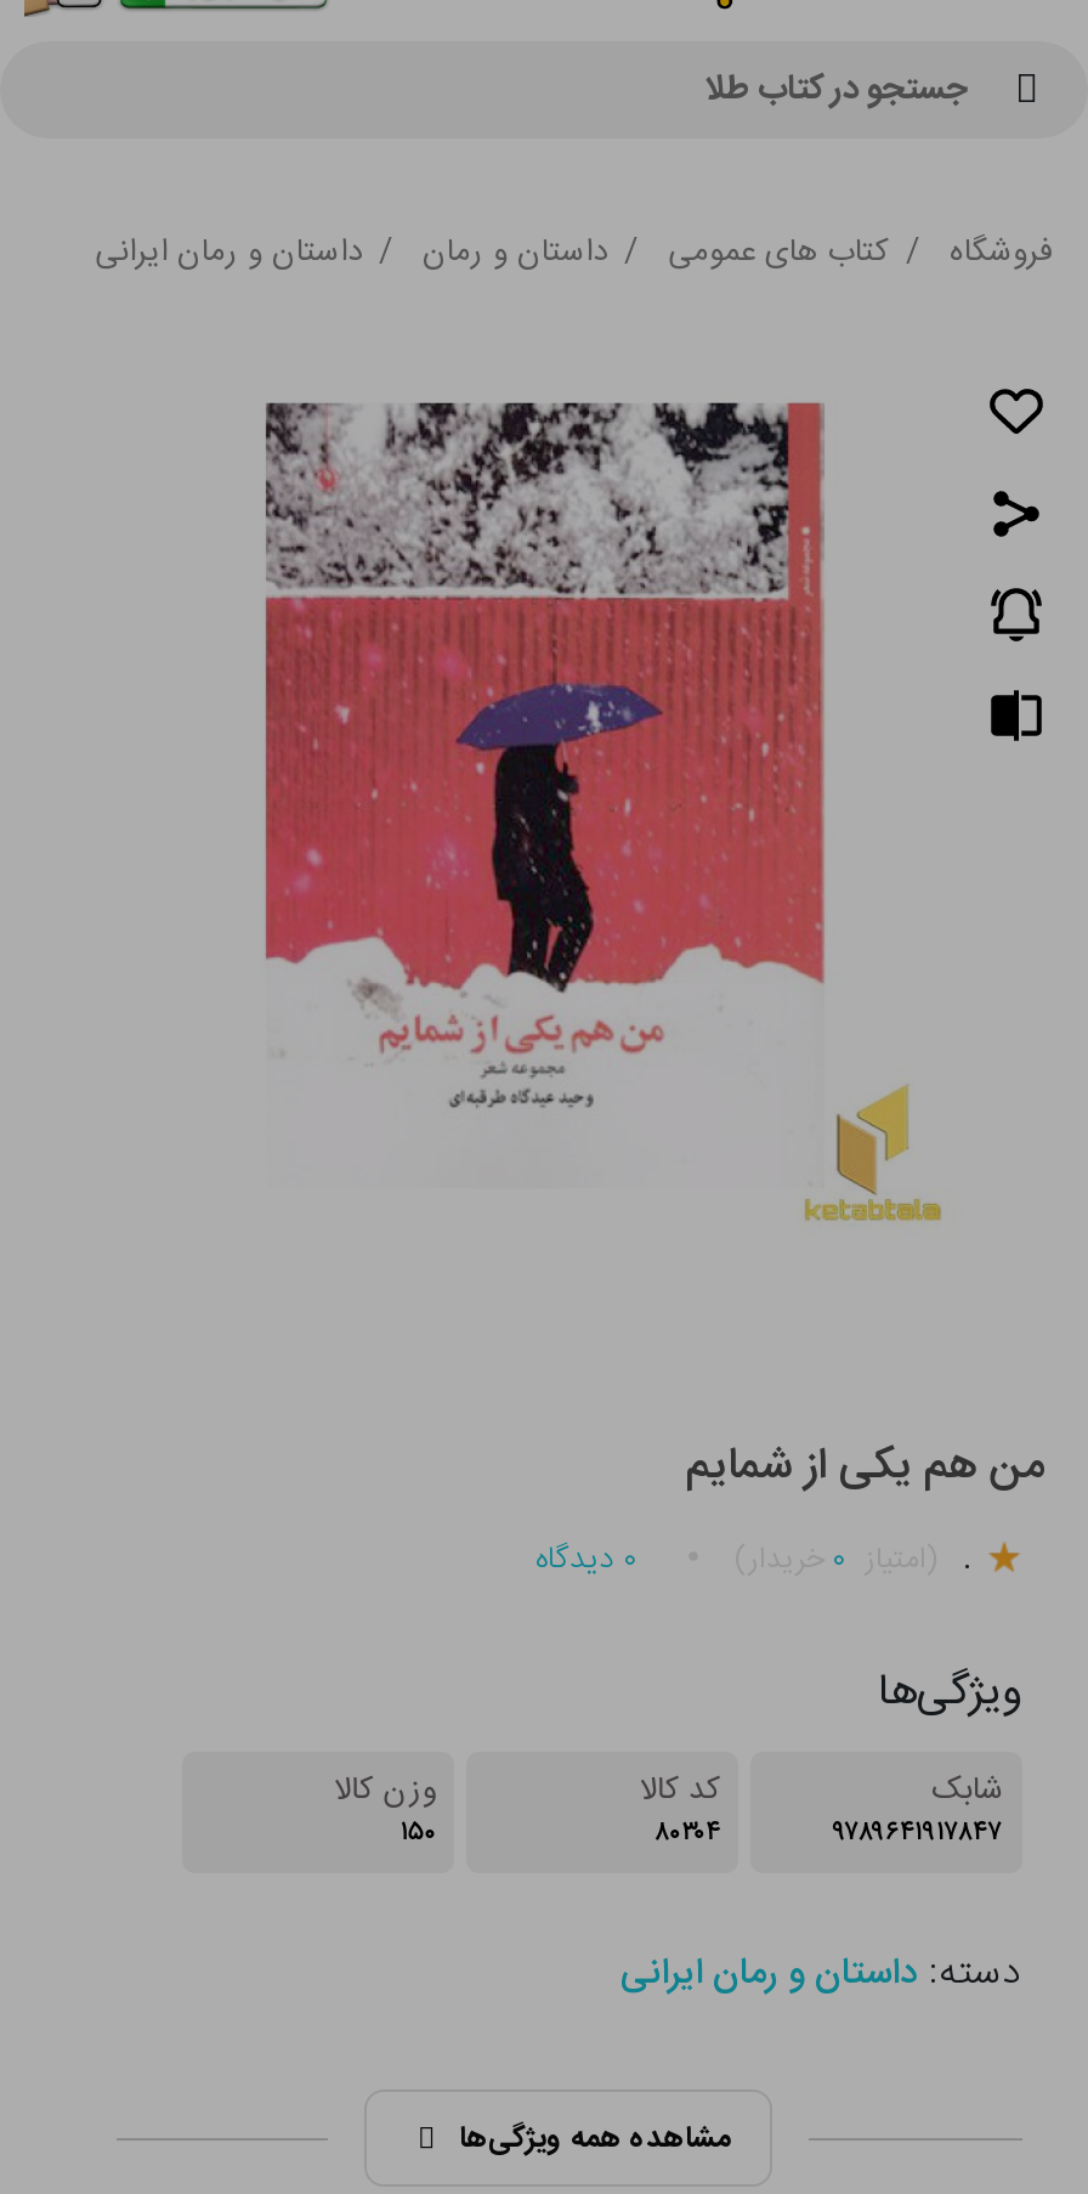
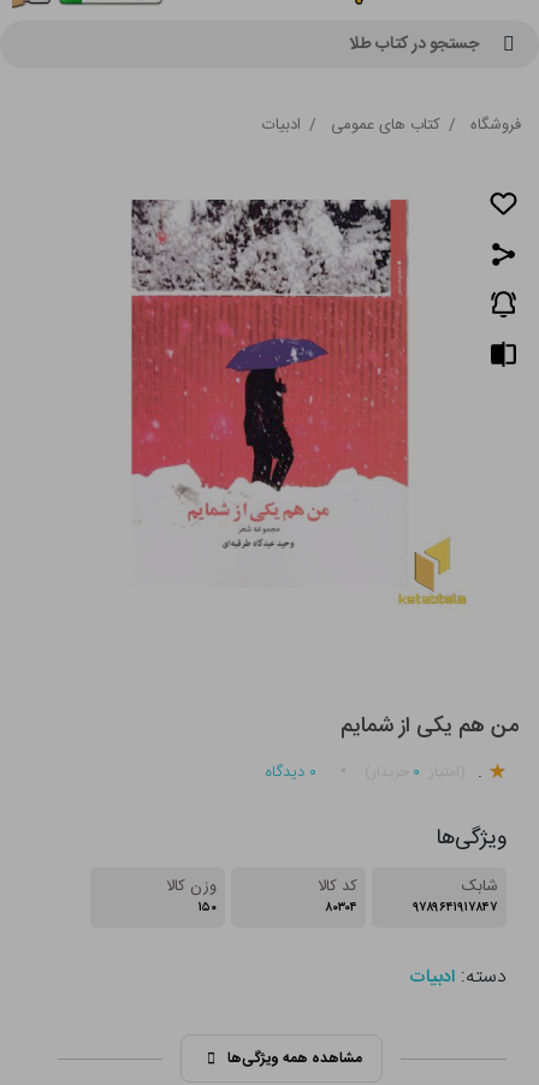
[95,226,1052,279] فروشگاه / کتاب های عمومی / داستان و رمان / داستان و رمان ایرانی -> [262,112,521,138] فروشگاه / کتاب های عمومی / ادبیات
[620,1941,1021,2007] دسته: داستان و رمان ایرانی -> [408,961,506,994] دسته: ادبیات

